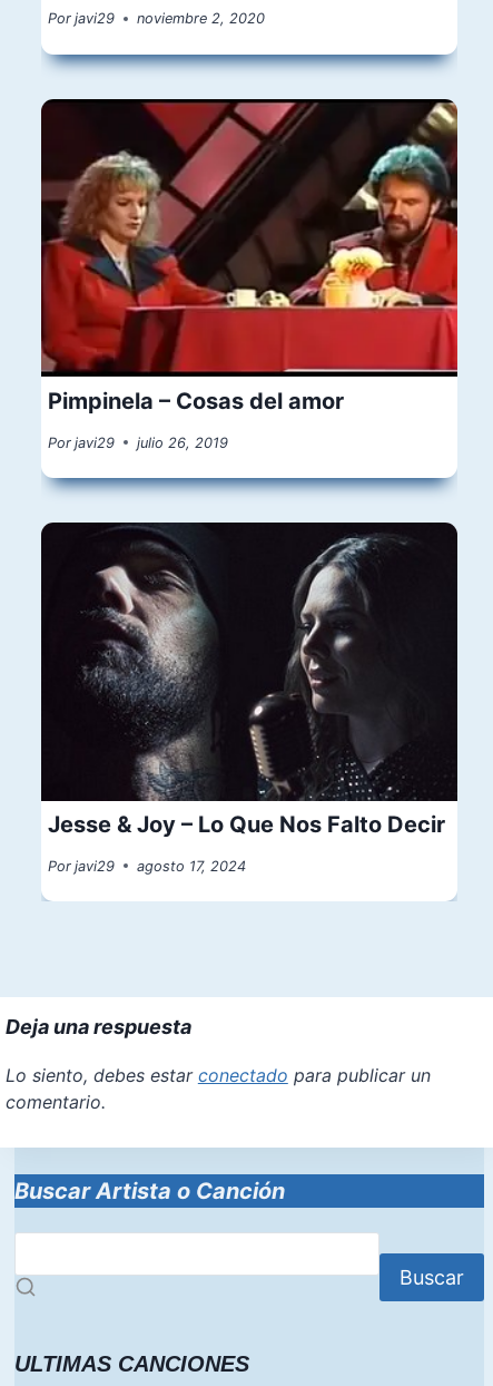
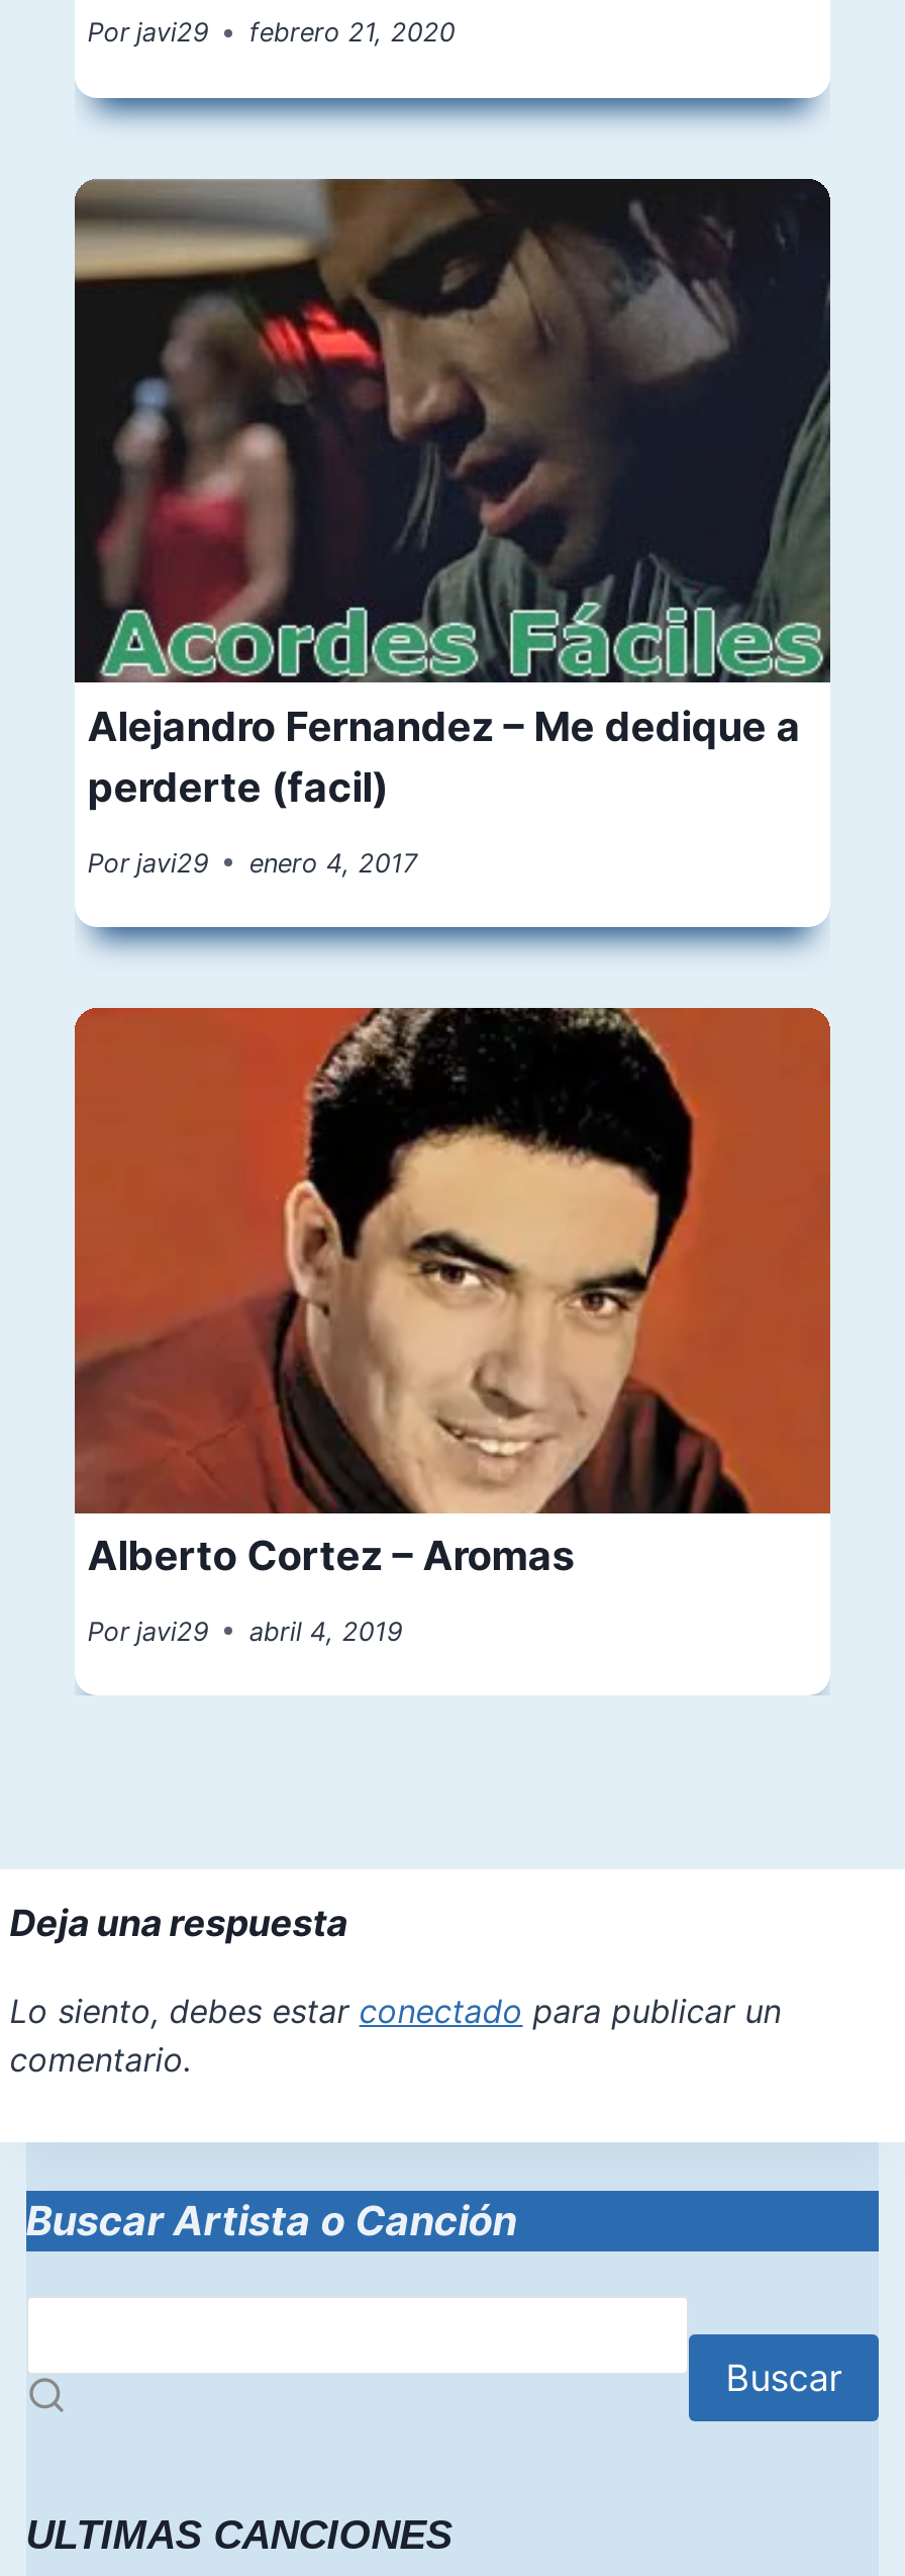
[48,10,265,27] Por javi29 noviembre 2, 2020 -> [87,18,455,48] Por javi29 febrero 21, 2020
[41,99,459,414] [image] | Pimpinela – Cosas del amor -> [73,179,832,811] [image] | Alejandro Fernandez – Me dedique a | perderte (facil)
[48,434,229,451] Por javi29 julio 26, 2019 -> [87,847,417,878] Por javi29 enero 4, 2017
[40,521,459,838] [image] | Jesse & Joy – Lo Que Nos Falto Decir -> [73,1006,832,1580] [image] | Alberto Cortez – Aromas
[48,858,246,874] Por javi29 agosto 17, 2024 -> [87,1616,403,1646] Por javi29 abril 4, 2019

